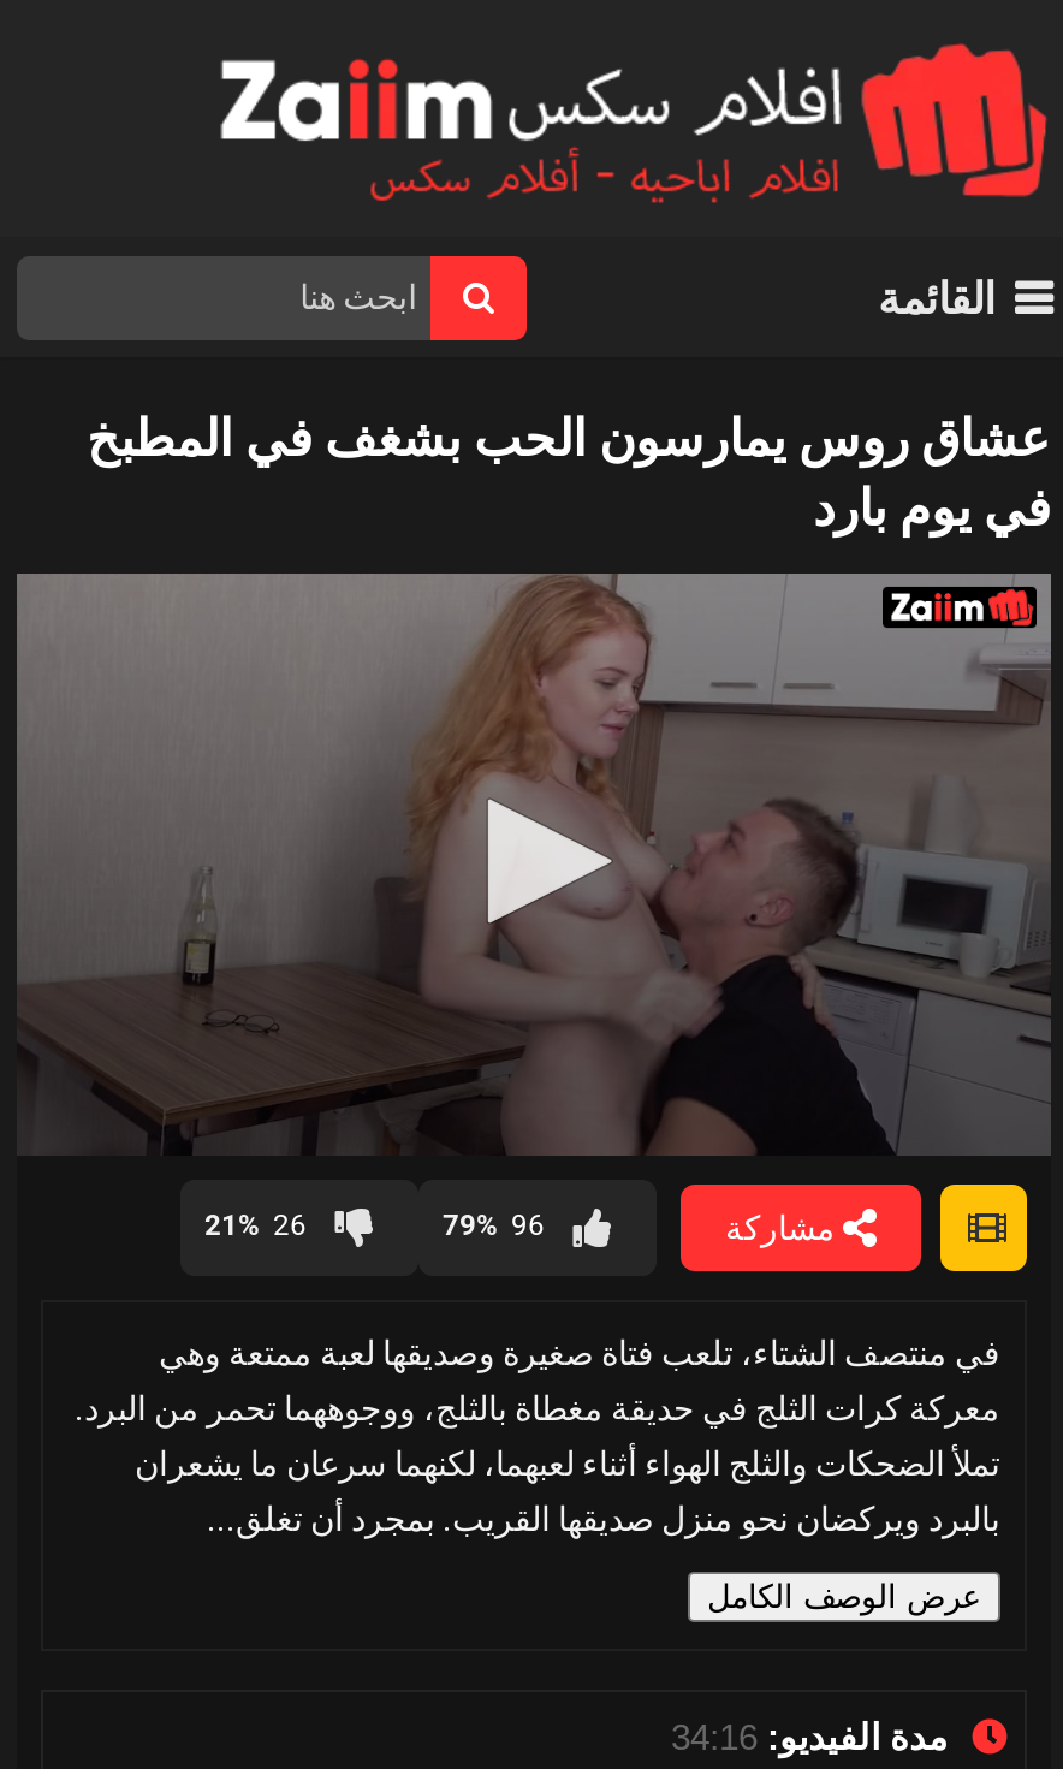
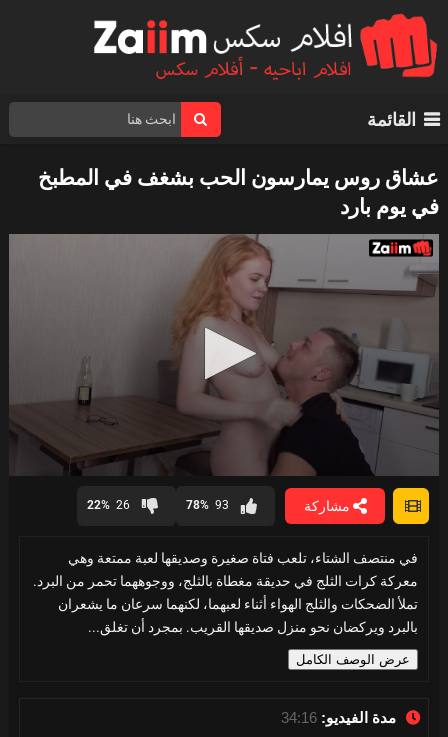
[204,1210,260,1243] 21% -> [87,498,110,512] 22%
[443,1210,498,1243] 79% -> [186,498,209,512] 78%
[511,1210,545,1243] 96 -> [214,498,228,512] 93

